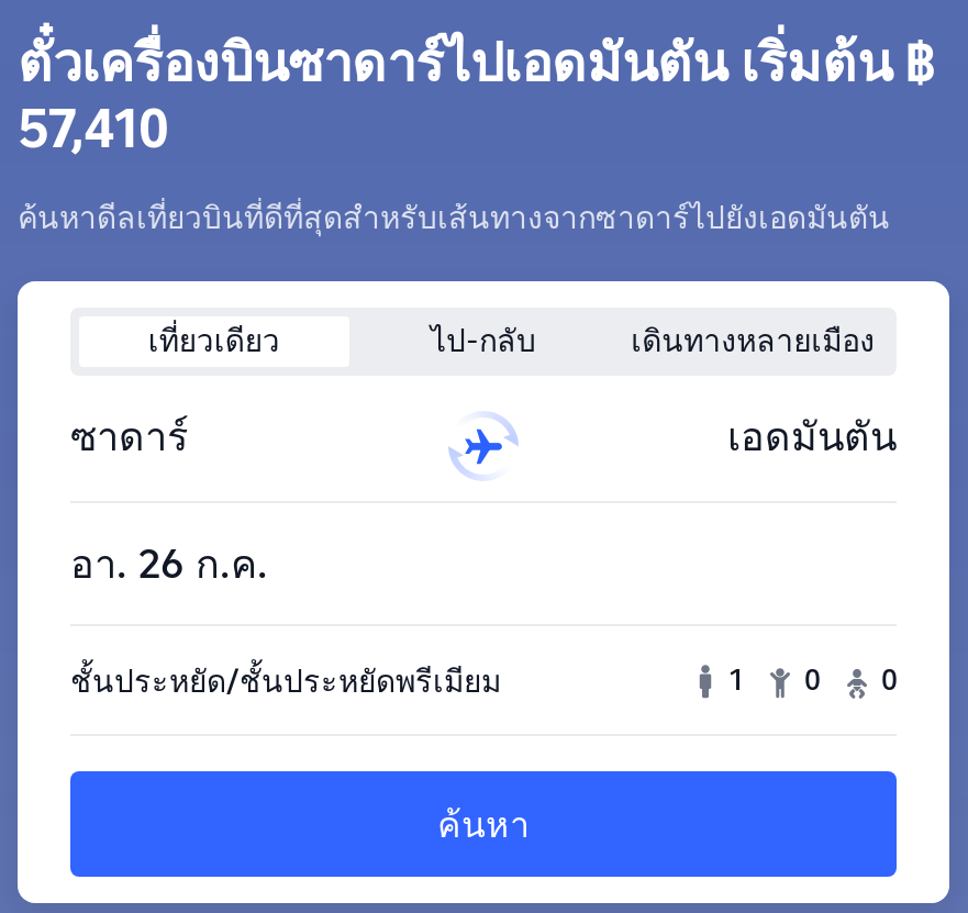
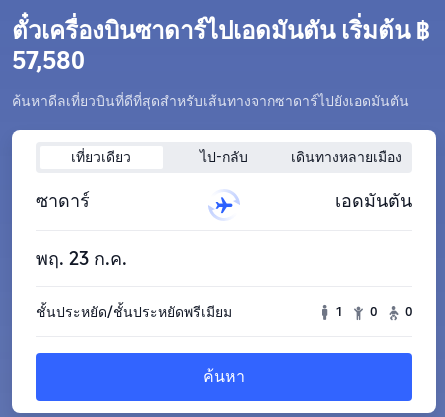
[18,97,169,160] 57,410 -> [12,45,85,74] 57,580
[70,541,268,587] อา. 26 ก.ค. -> [36,247,127,268] พฤ. 23 ก.ค.

